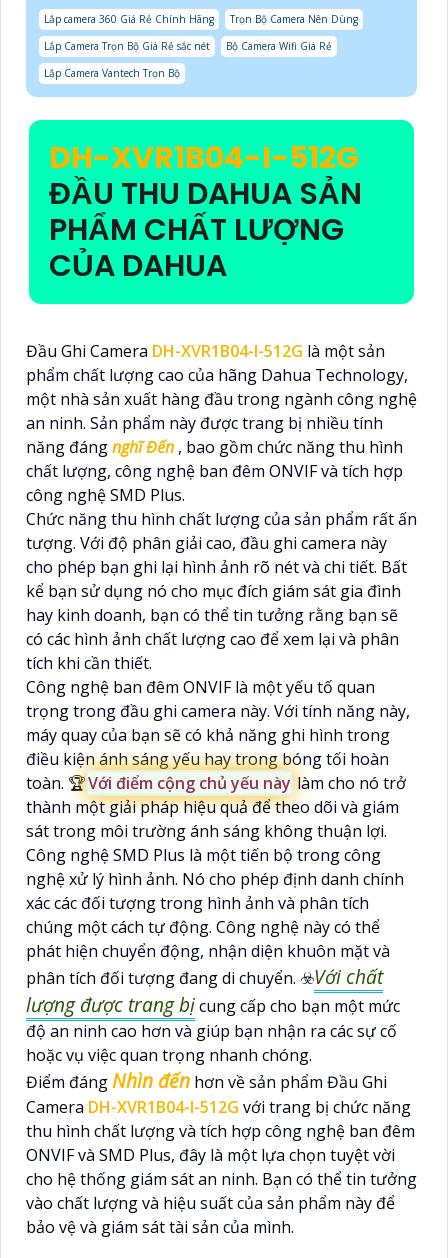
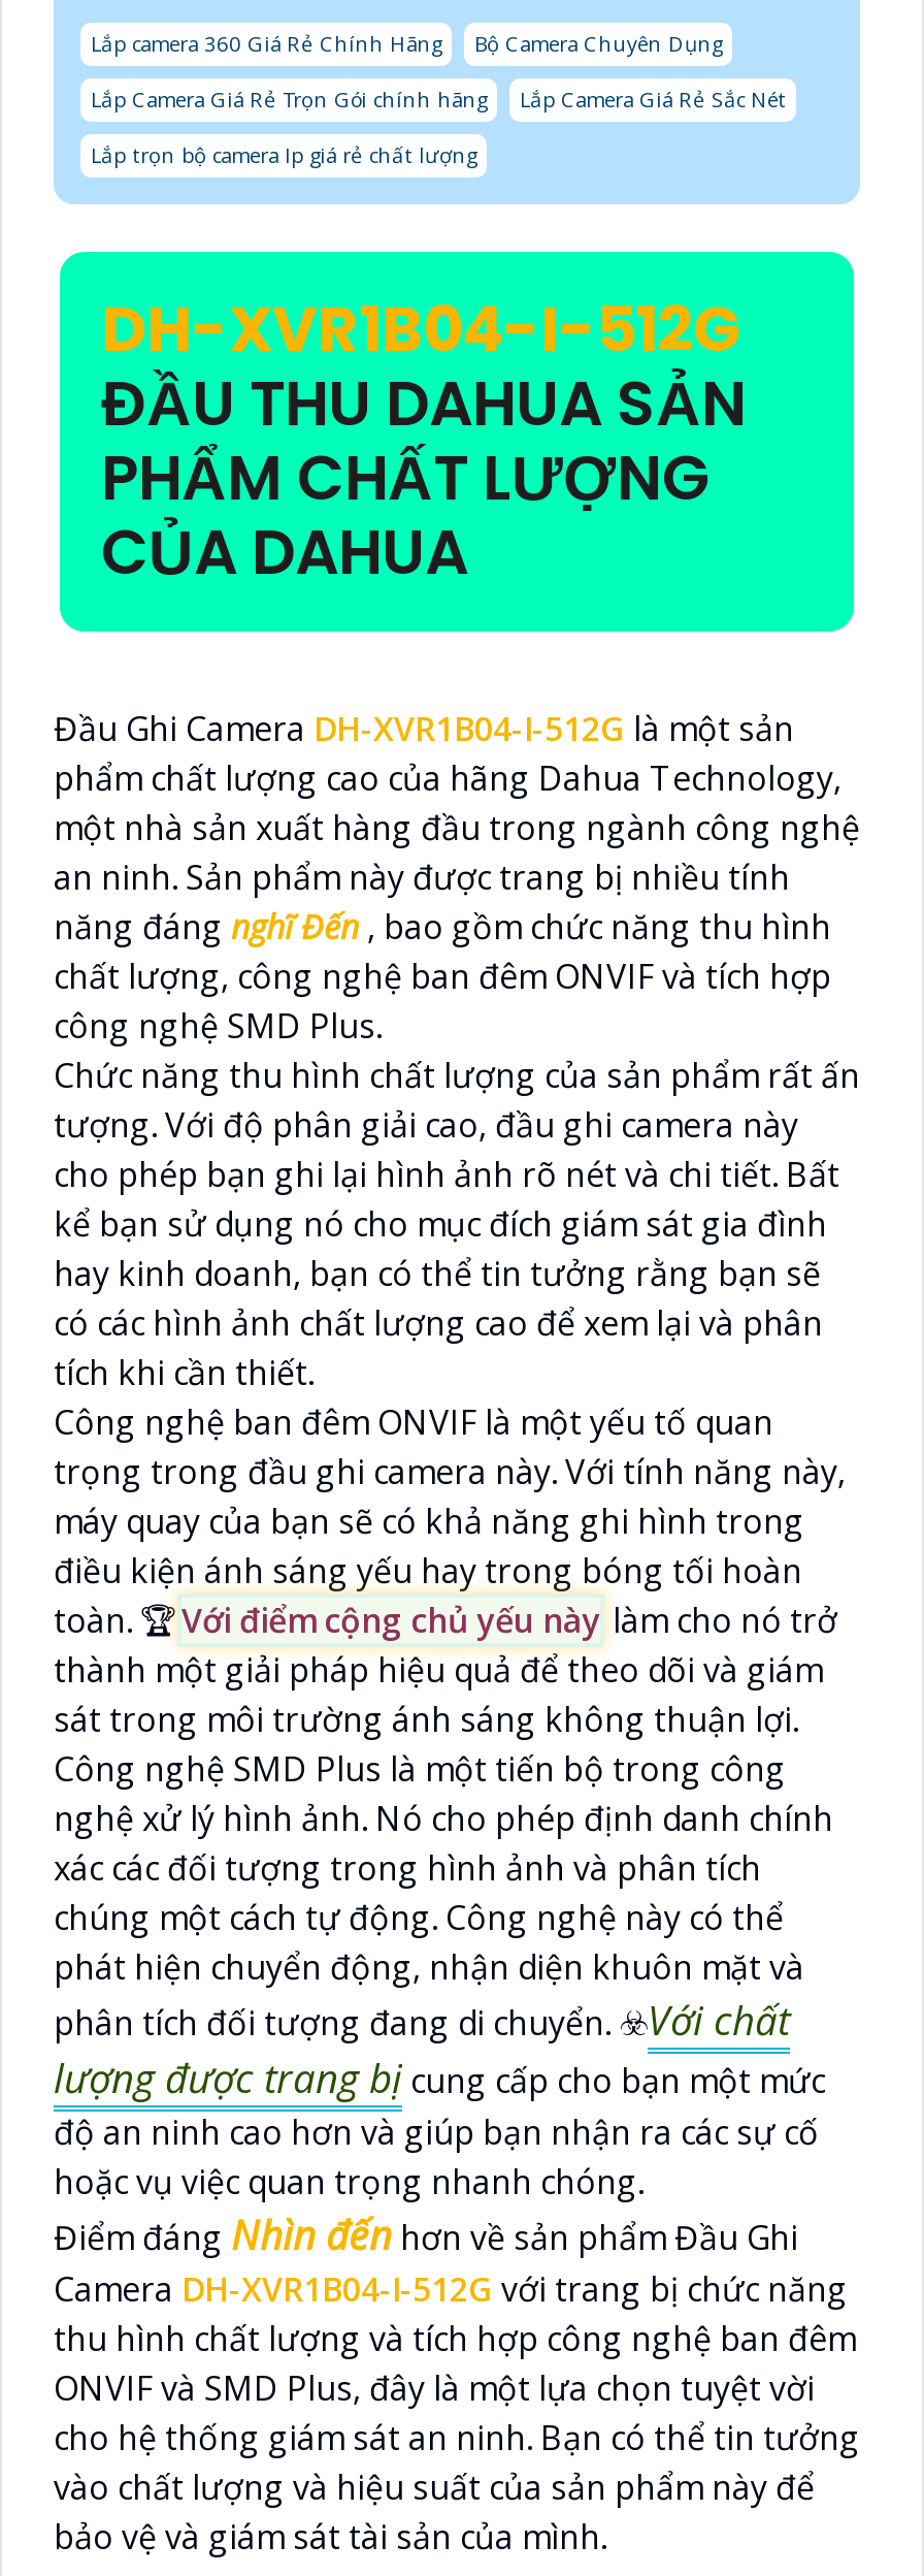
[230,12,358,26] Trọn Bộ Camera Nên Dùng -> [474,30,722,58] Bộ Camera Chuyên Dụng
[44,39,332,53] Lắp Camera Trọn Bộ Giá Rẻ sắc nét | Bộ Camera Wifi Giá Rẻ -> [91,85,786,114] Lắp Camera Giá Rẻ Trọn Gói chính hãng | Lắp Camera Giá Rẻ Sắc Nét
[44,66,180,80] Lắp Camera Vantech Trọn Bộ -> [91,141,476,170] Lắp trọn bộ camera Ip giá rẻ chất lượng

